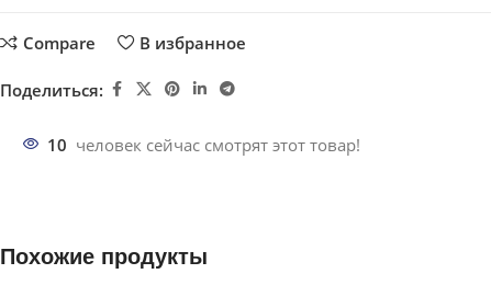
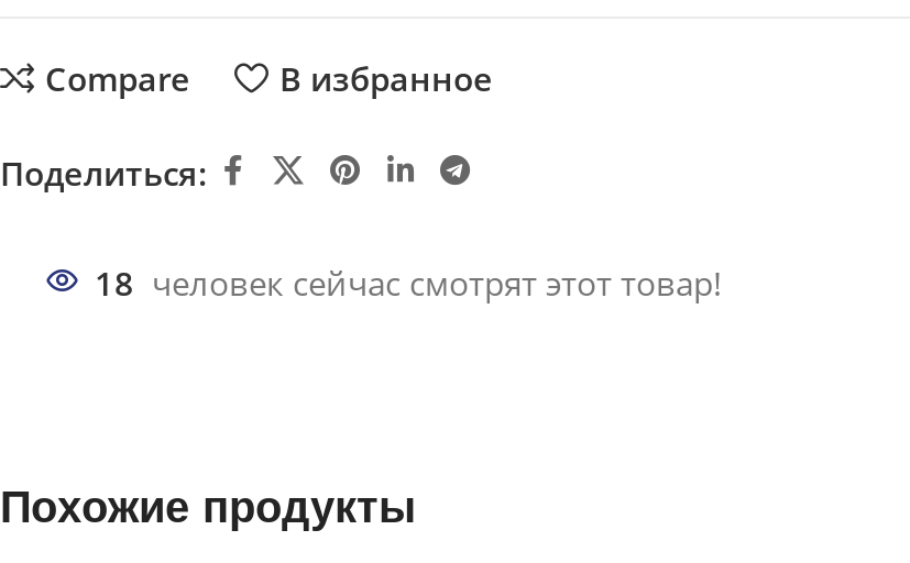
[47,134,360,156] 10 человек сейчас смотрят этот товар! -> [95,261,722,305] 18 человек сейчас смотрят этот товар!

